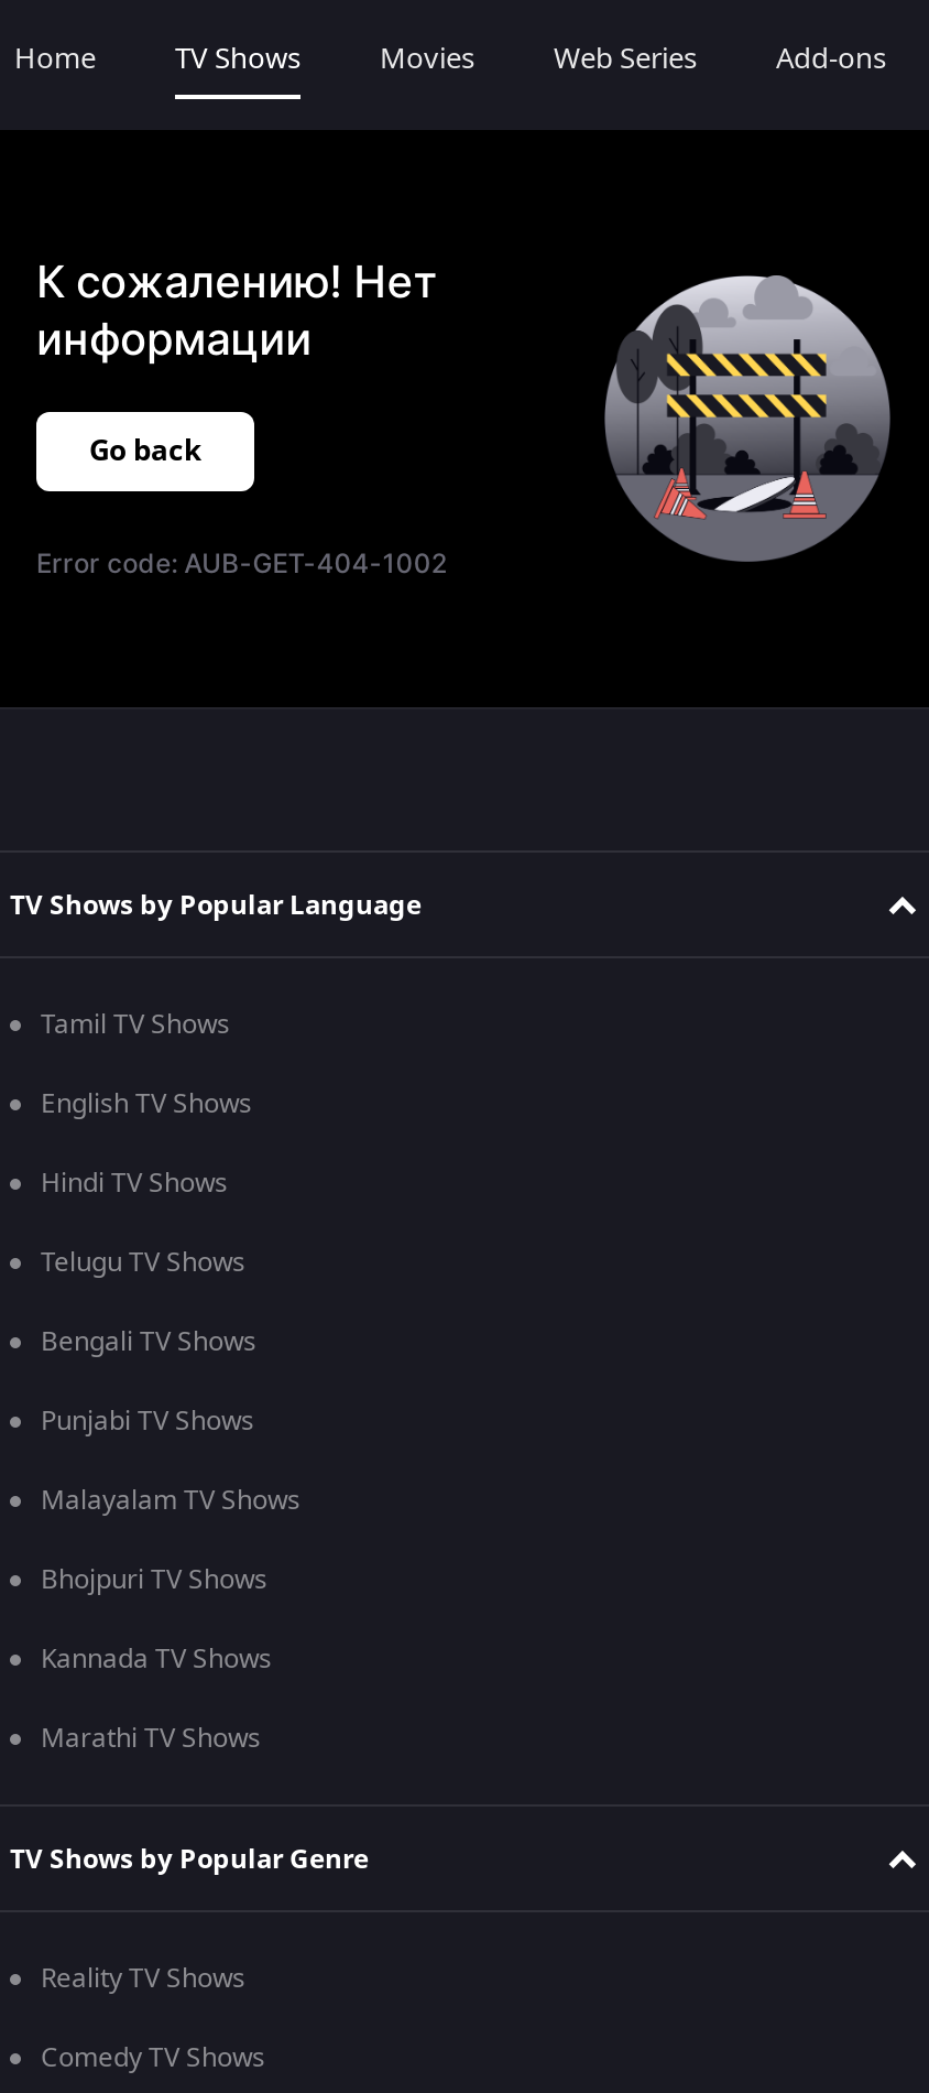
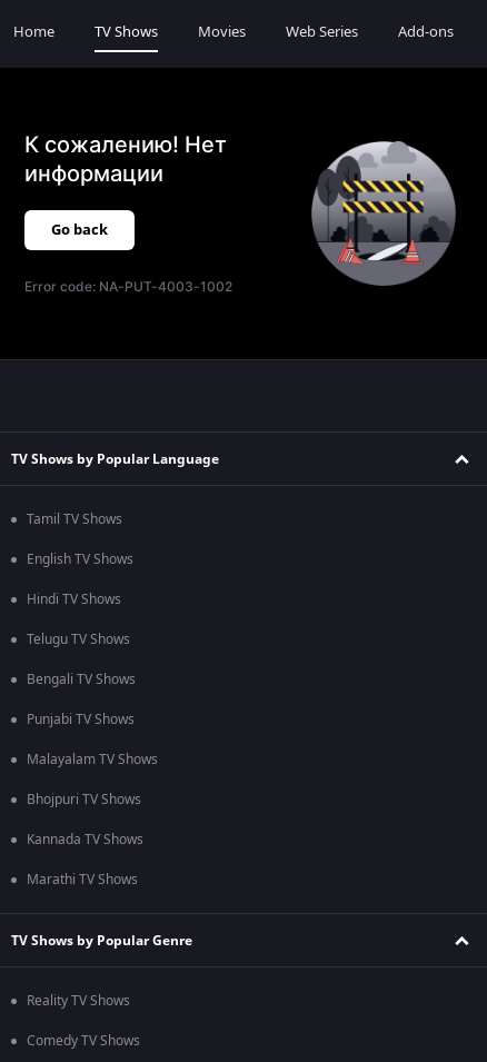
[36,546,447,579] Error code: AUB-GET-404-1002 -> [24,278,233,295] Error code: NA-PUT-4003-1002

